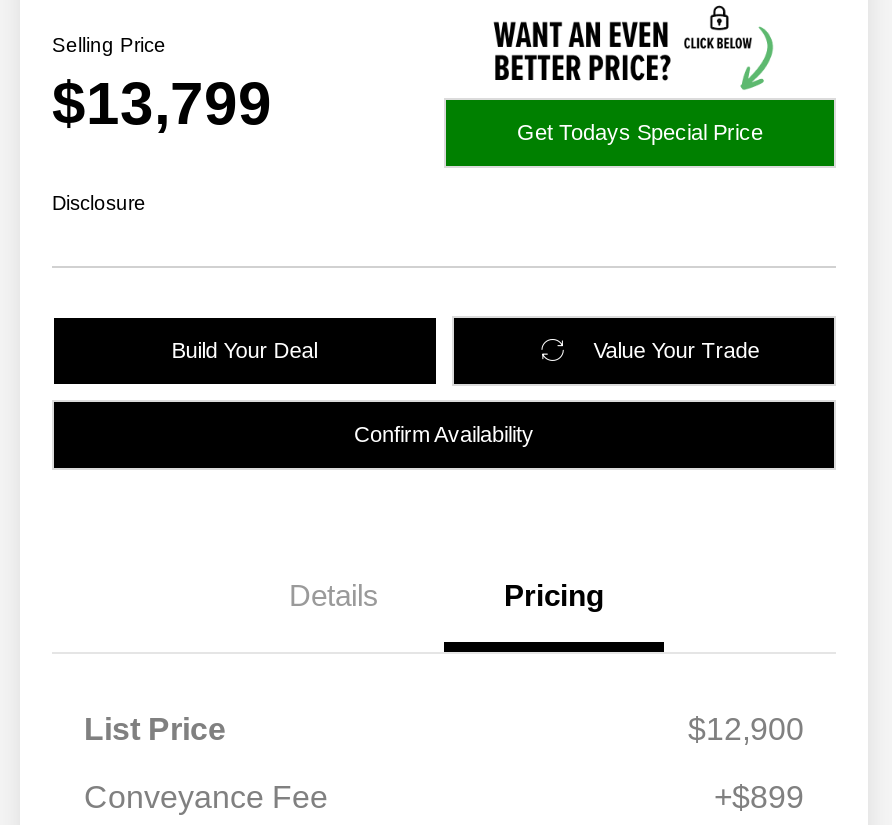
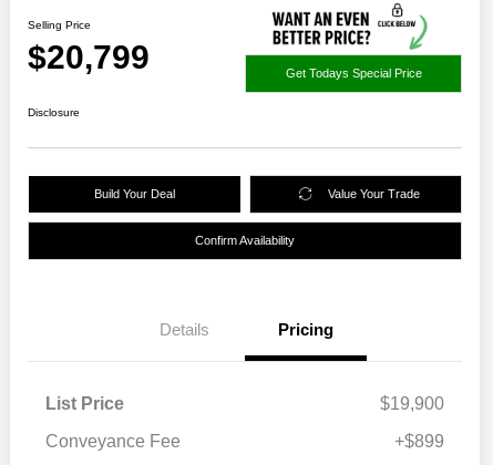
[52,69,272,135] $13,799 -> [28,38,150,75] $20,799
[688,712,804,746] $12,900 -> [380,394,444,413] $19,900

